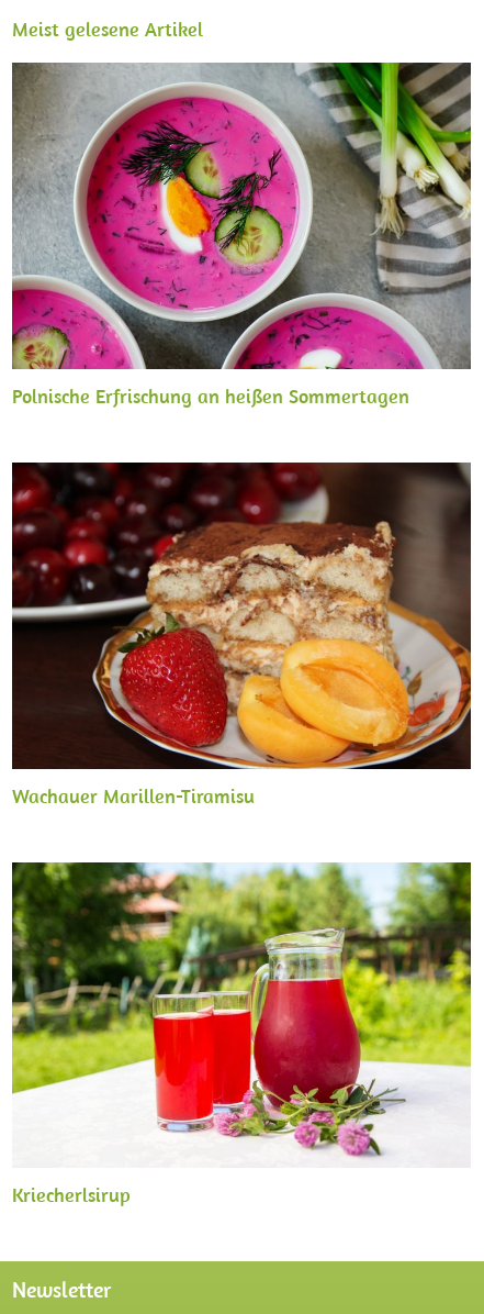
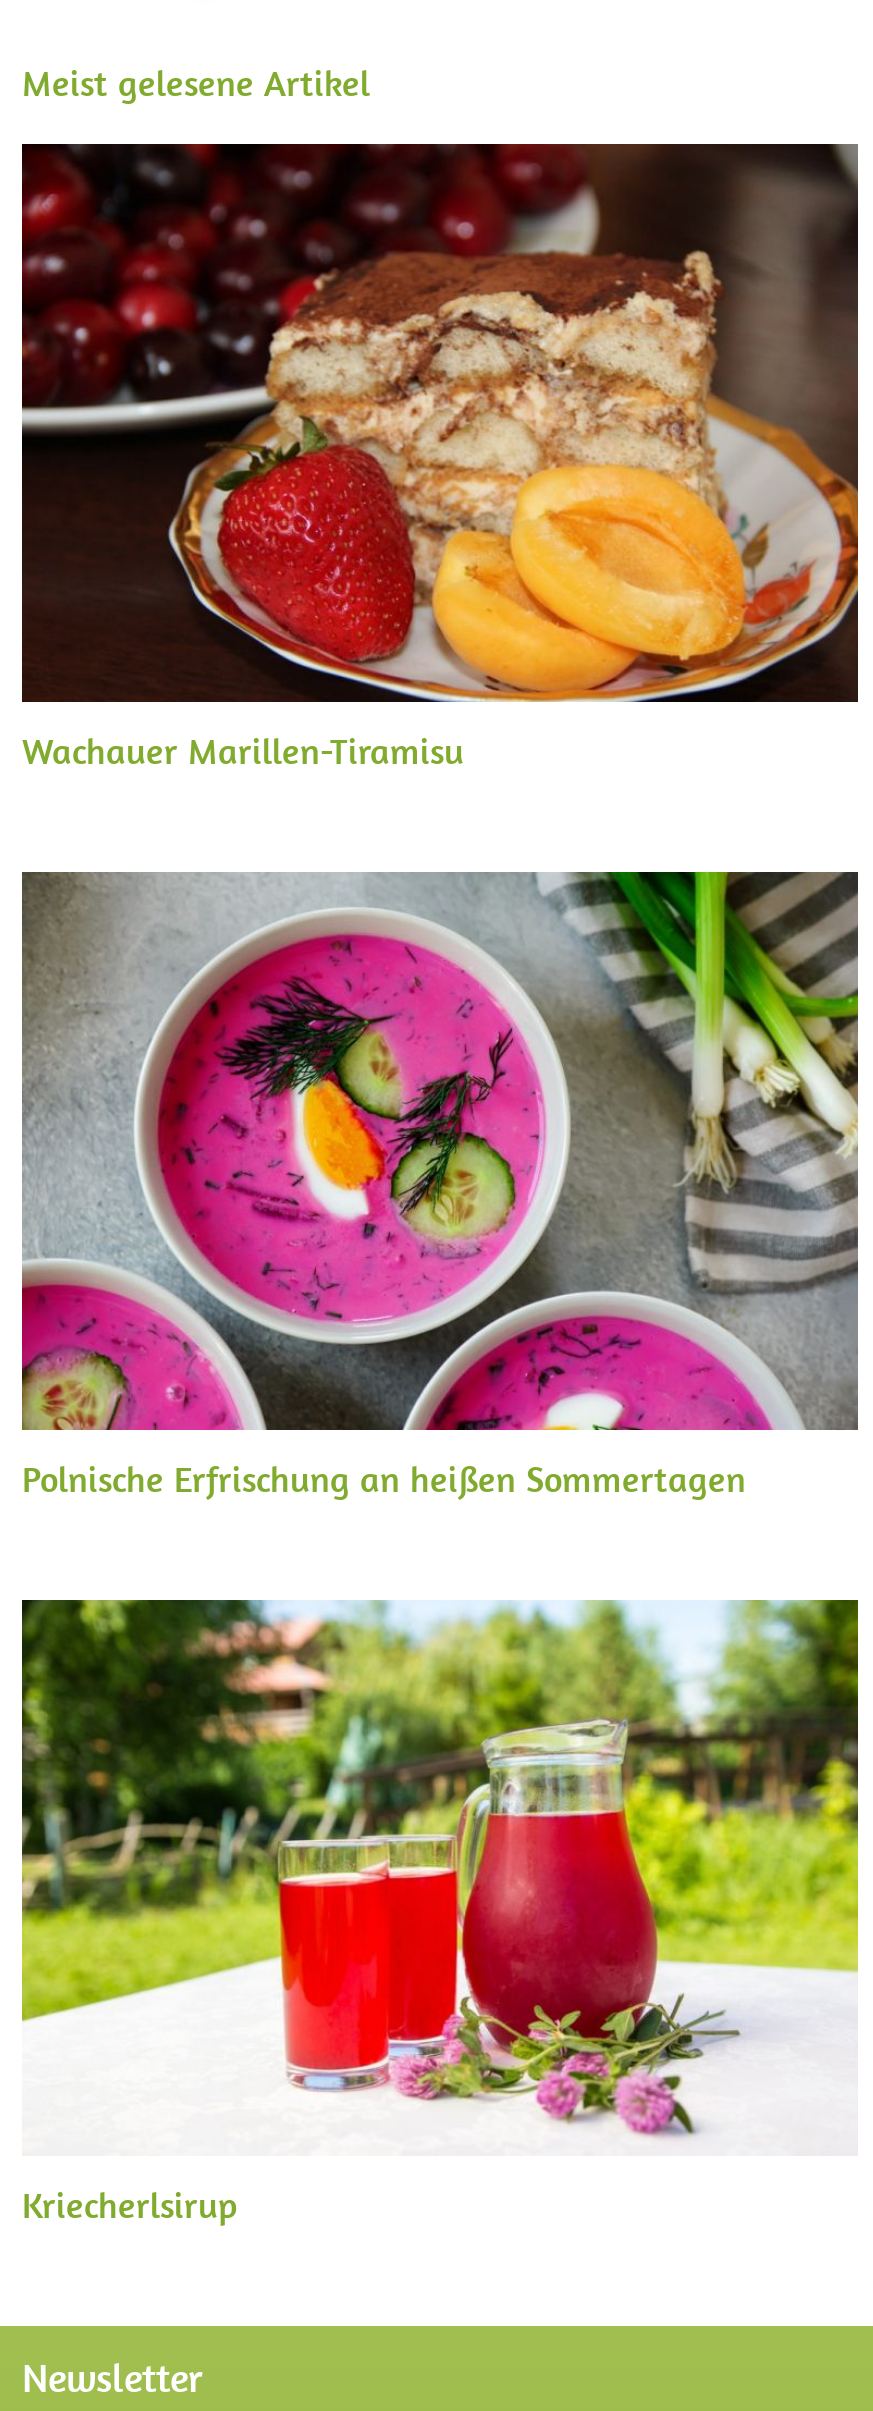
moved [10,60,473,409] -> [18,868,862,1501]: [image] | Polnische Erfrischung an heißen Sommertagen
moved [11,461,472,808] -> [20,142,860,774]: [image] | Wachauer Marillen-Tiramisu

